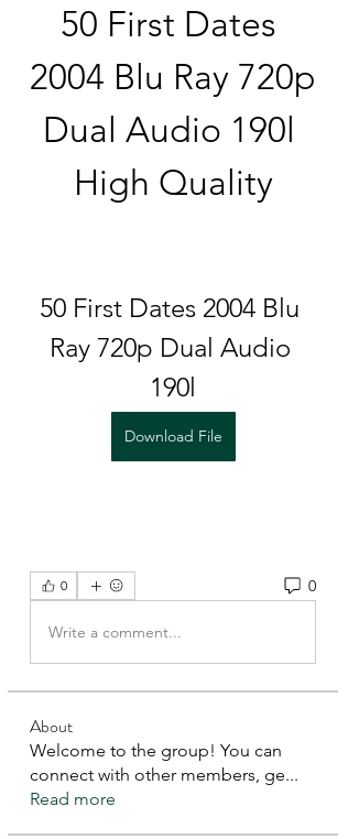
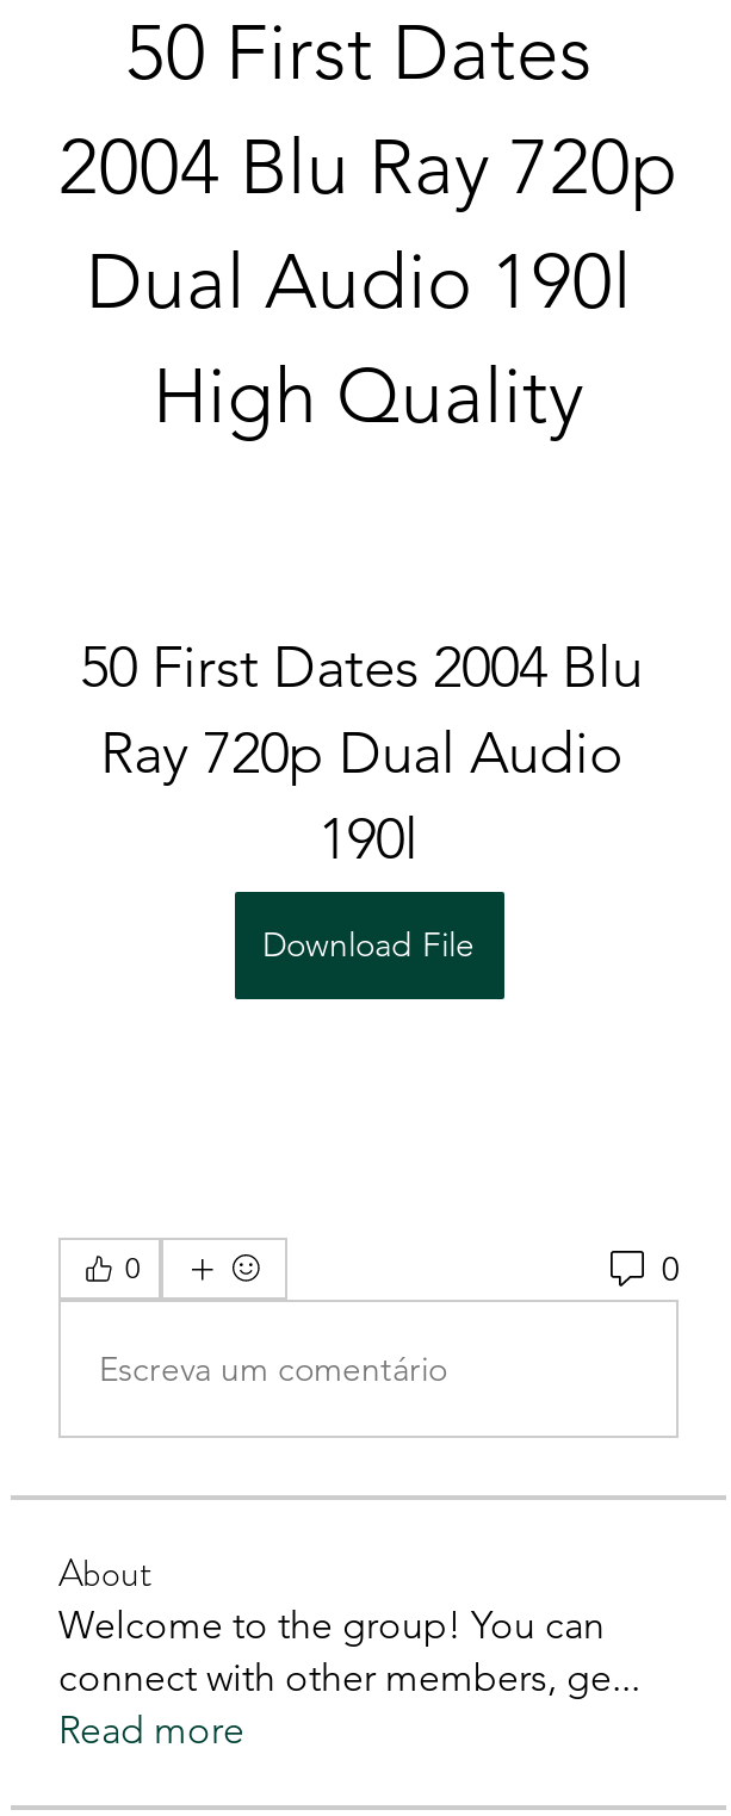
[48,622,182,641] Write a comment... -> [99,1346,447,1389] Escreva um comentário

